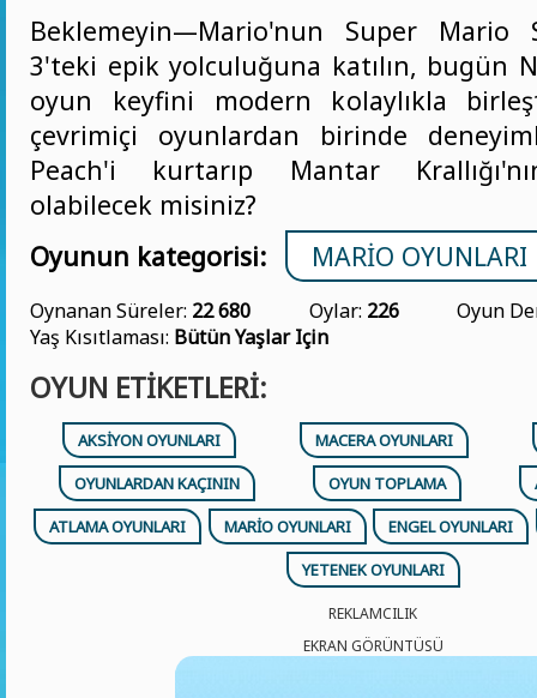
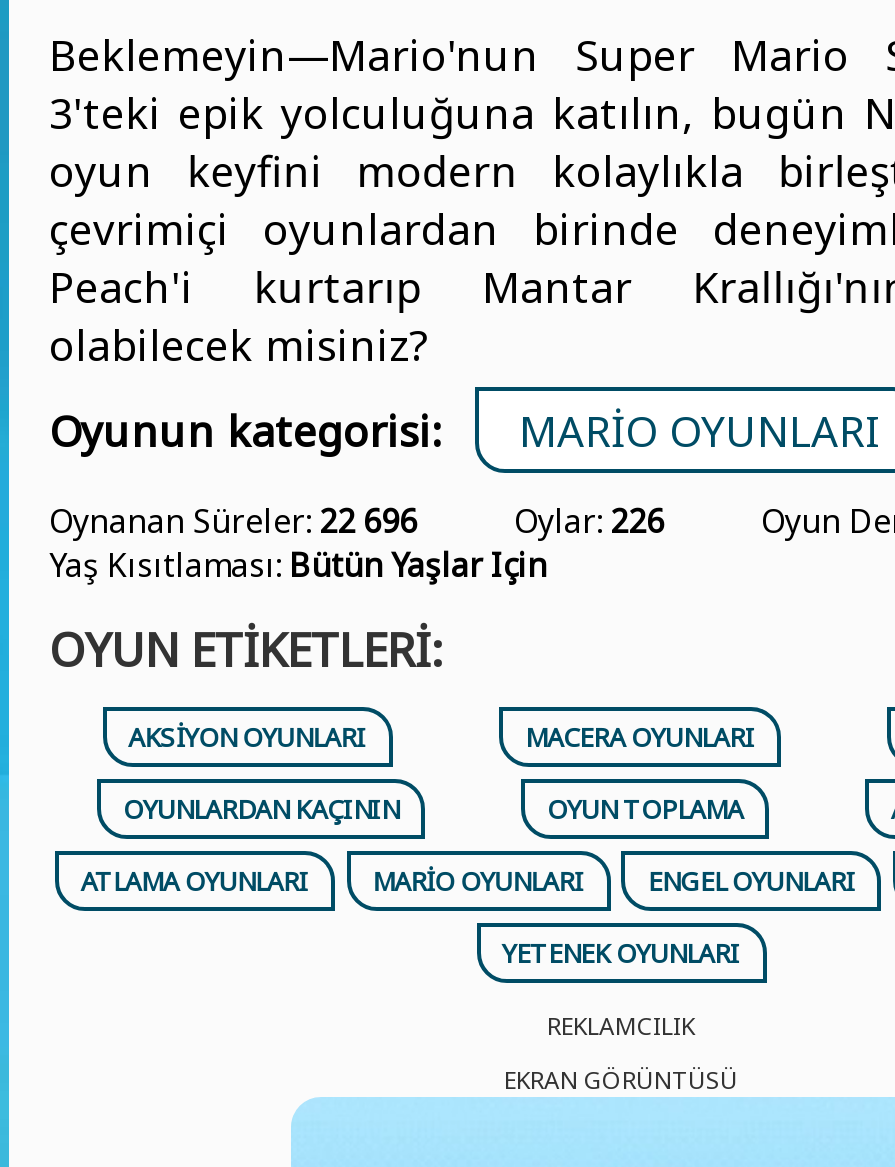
[30,297,251,324] Oynanan Süreler: 22 680 -> [49,499,417,543] Oynanan Süreler: 22 696

